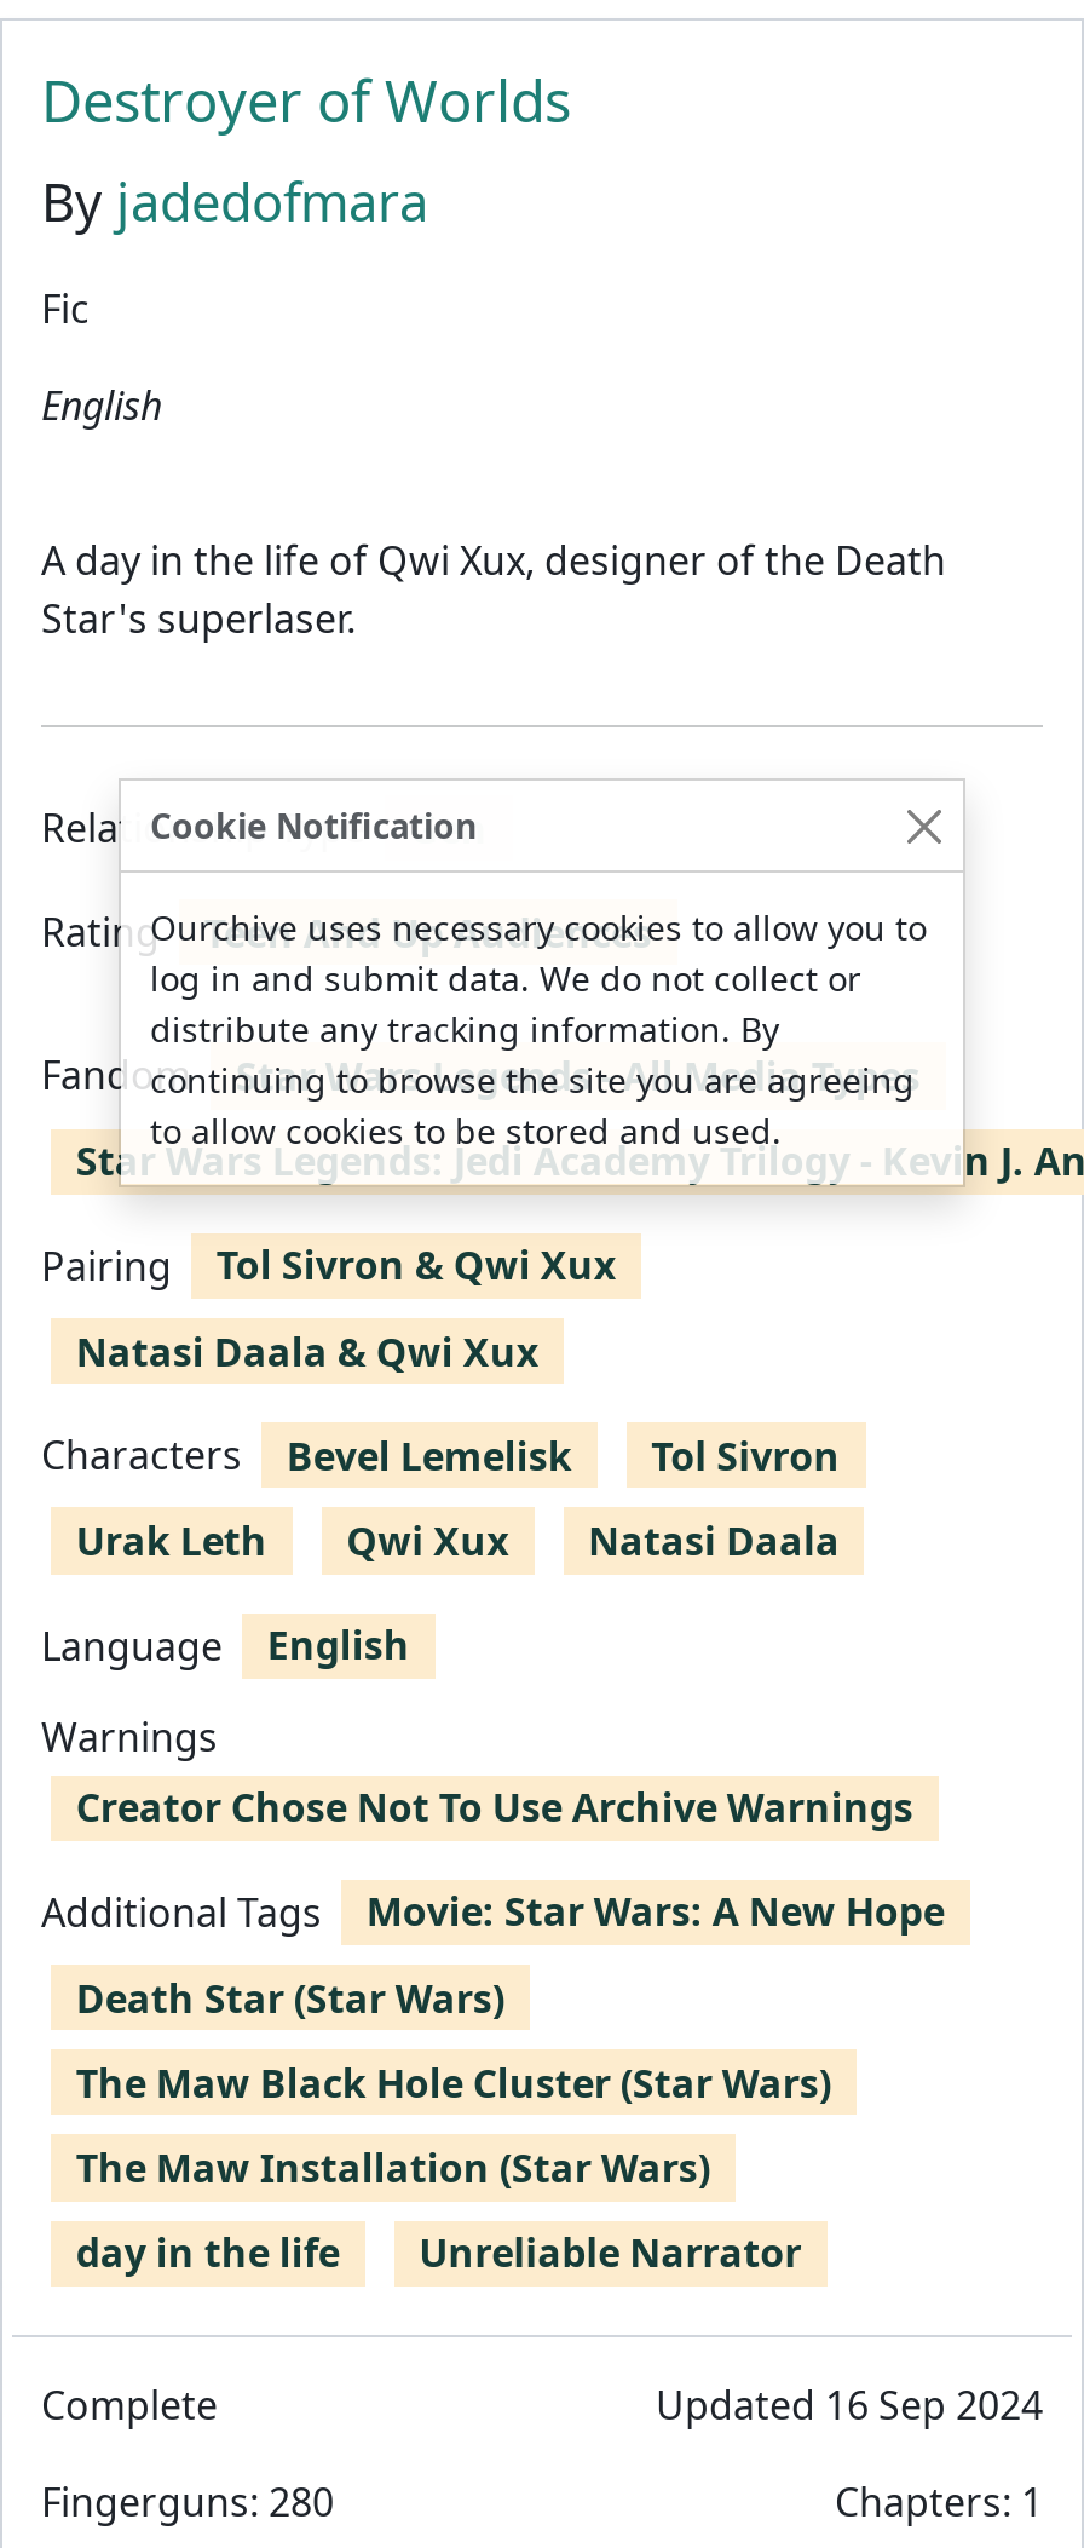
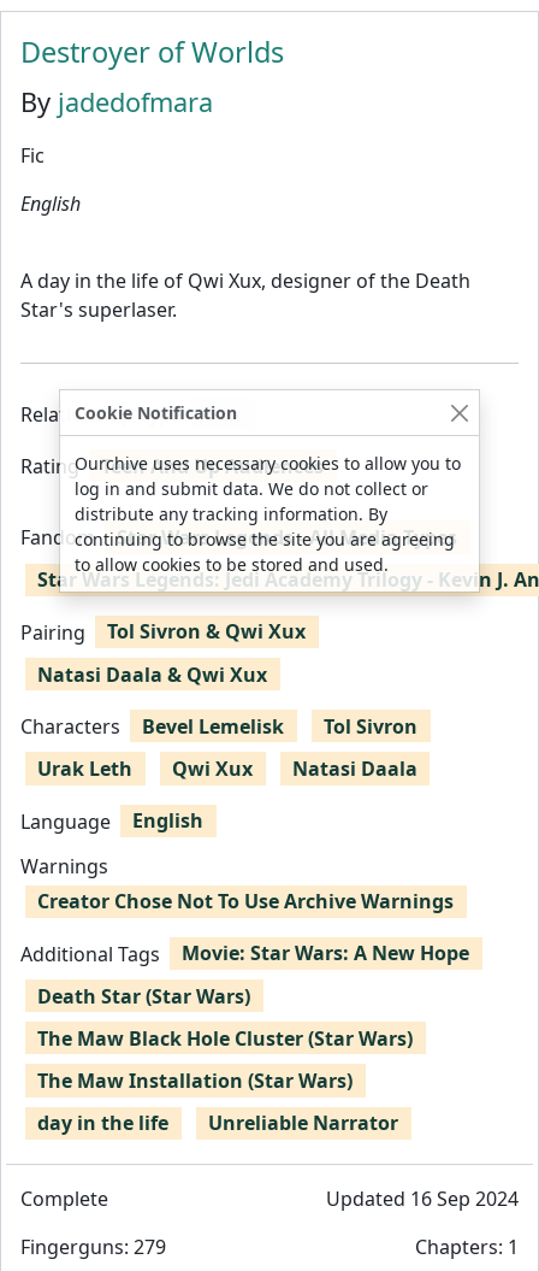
[41,2475,334,2528] Fingerguns: 280 -> [20,1233,166,1260] Fingerguns: 279

